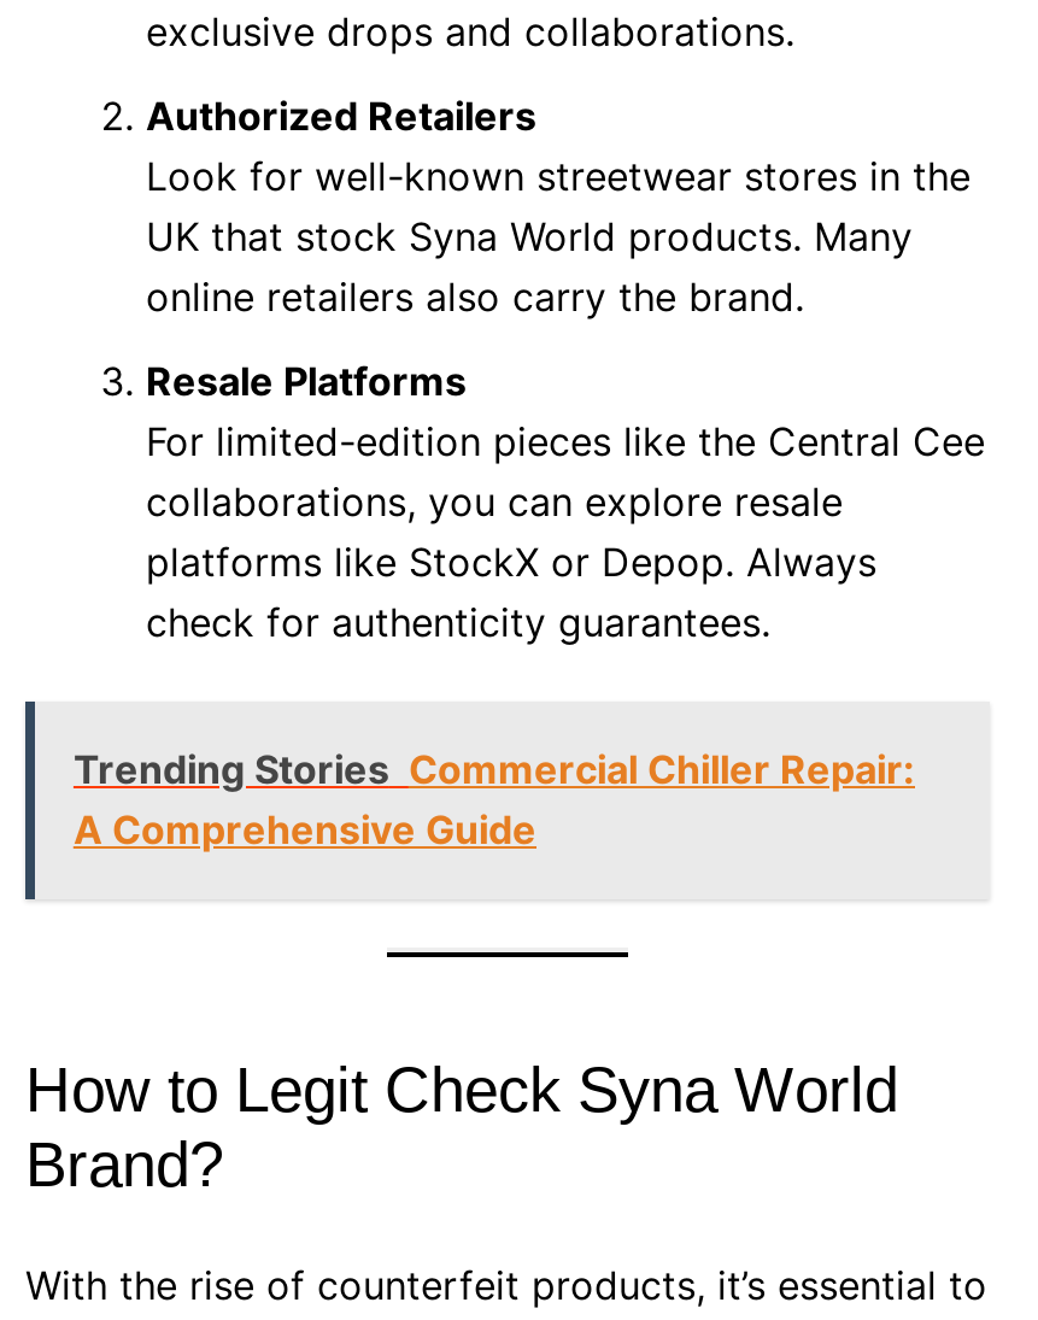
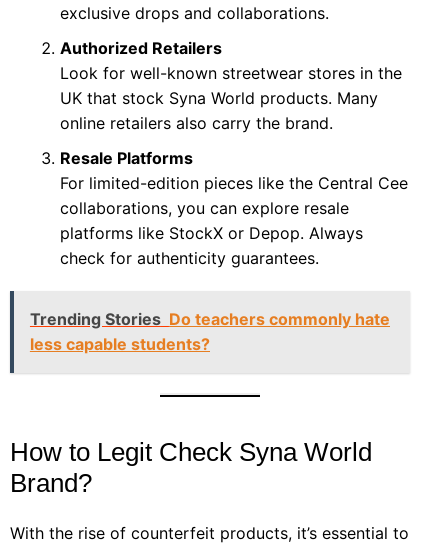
[74,745,915,854] Trending Stories Commercial Chiller Repair: | A Comprehensive Guide -> [30,309,390,354] Trending Stories Do teachers commonly hate | less capable students?

